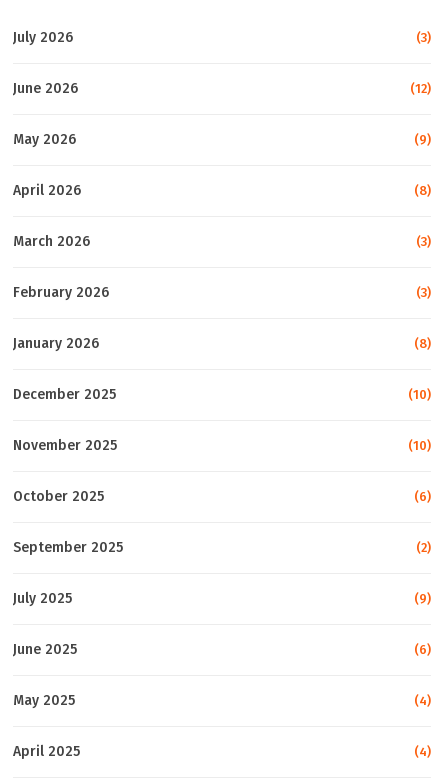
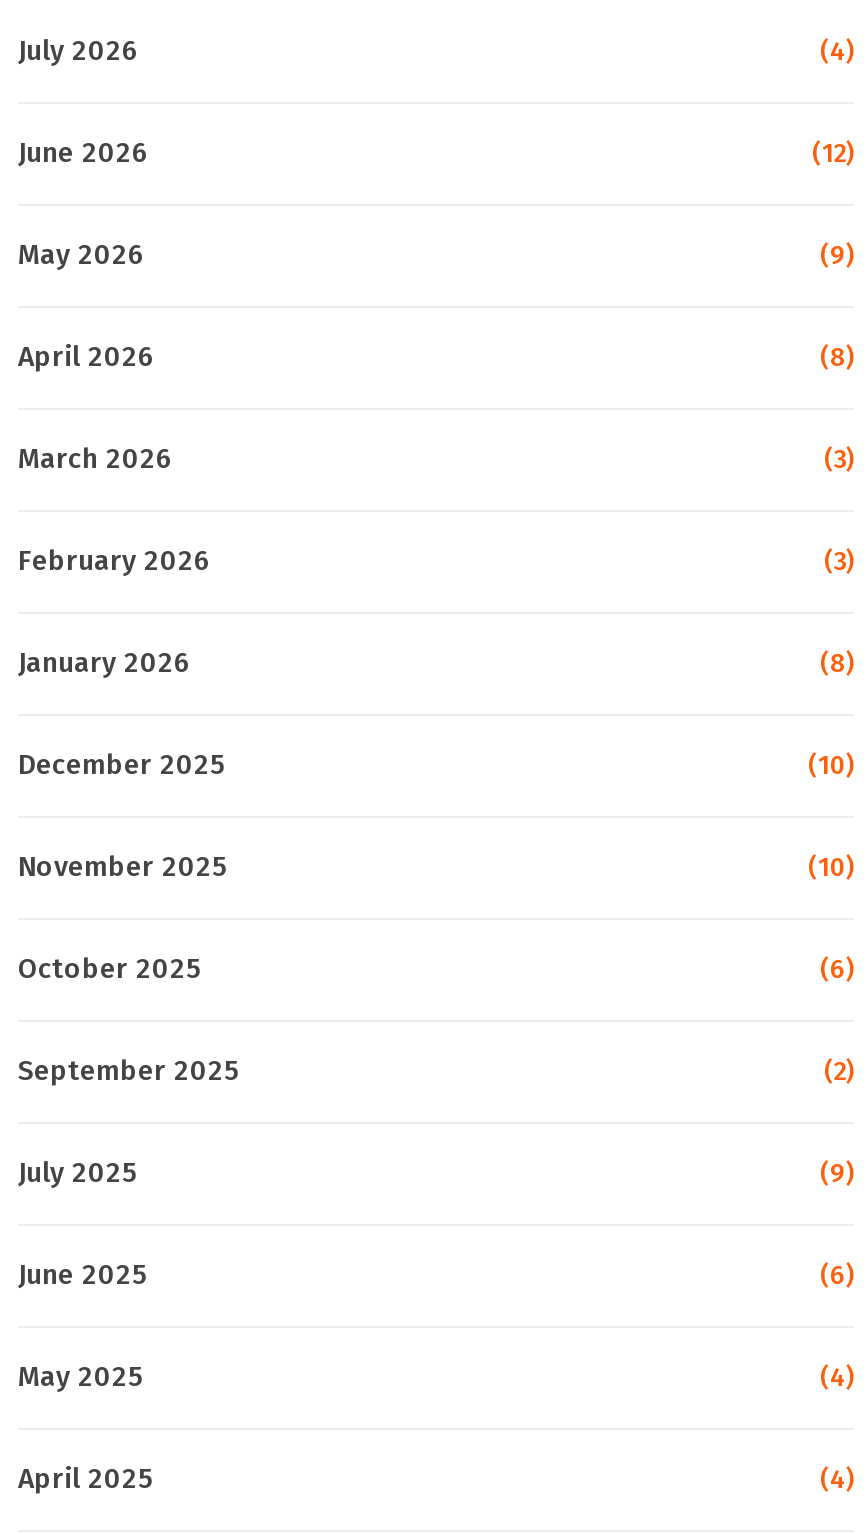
[413,30,431,45] (3) -> [814,37,854,67] (4)

